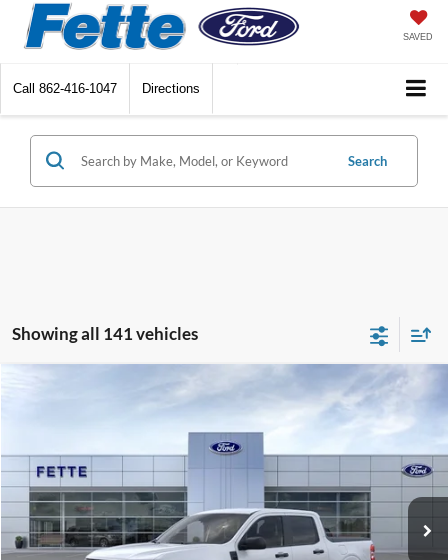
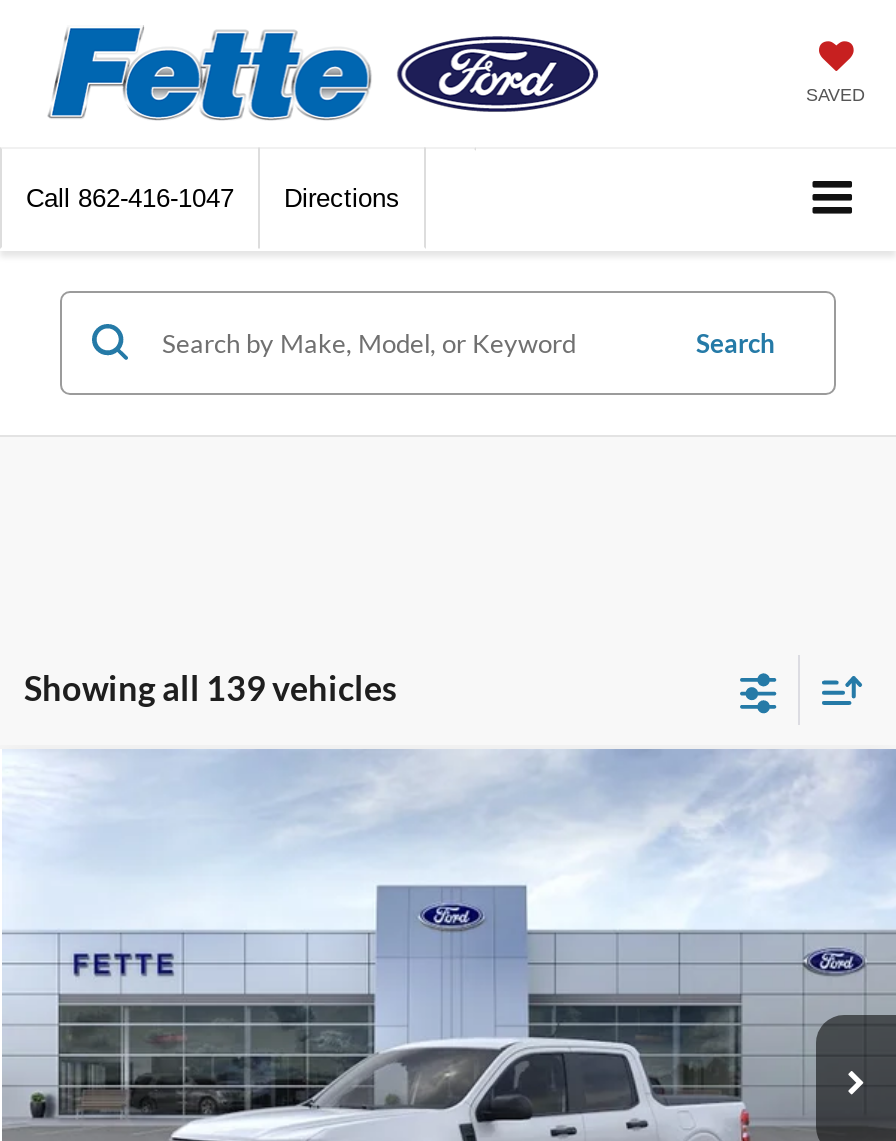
[12,323,198,344] Showing all 141 vehicles -> [24,666,396,708] Showing all 139 vehicles

